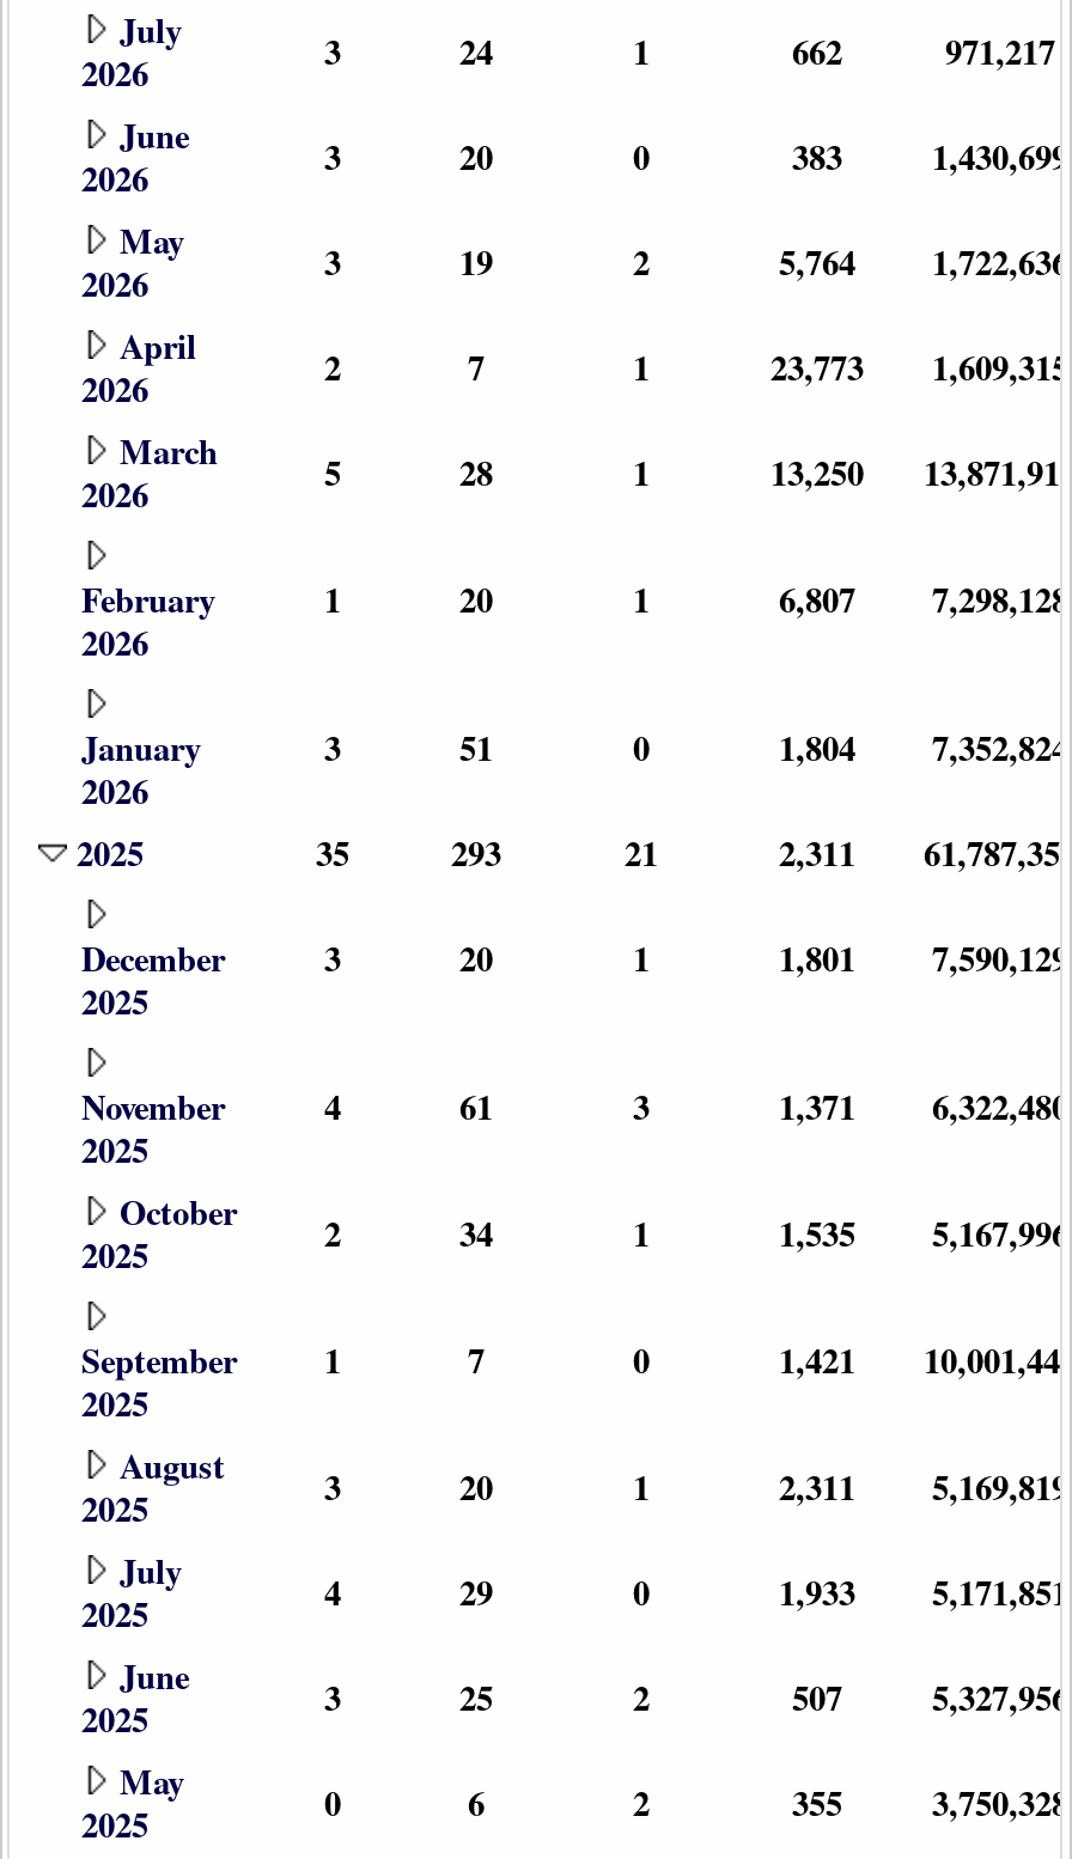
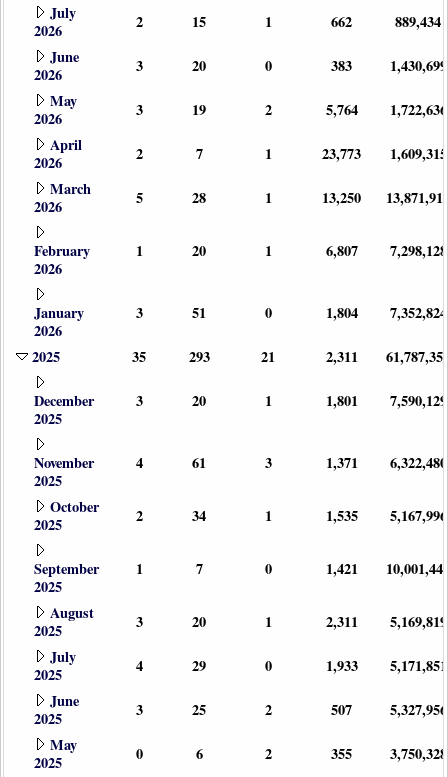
[324,27,341,77] 3 -> [135,11,142,32] 2
[459,27,493,77] 24 -> [192,11,206,32] 15
[945,27,1055,77] 971,217 -> [395,11,441,32] 889,434

